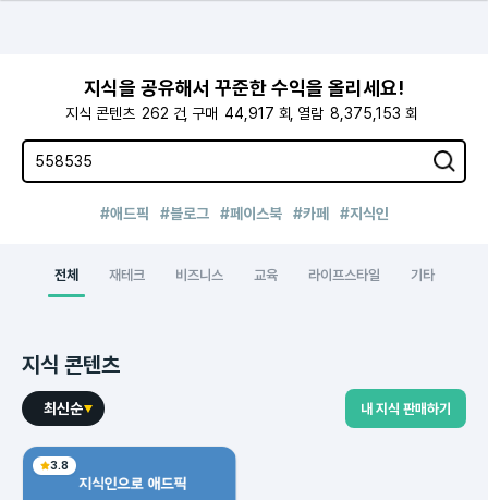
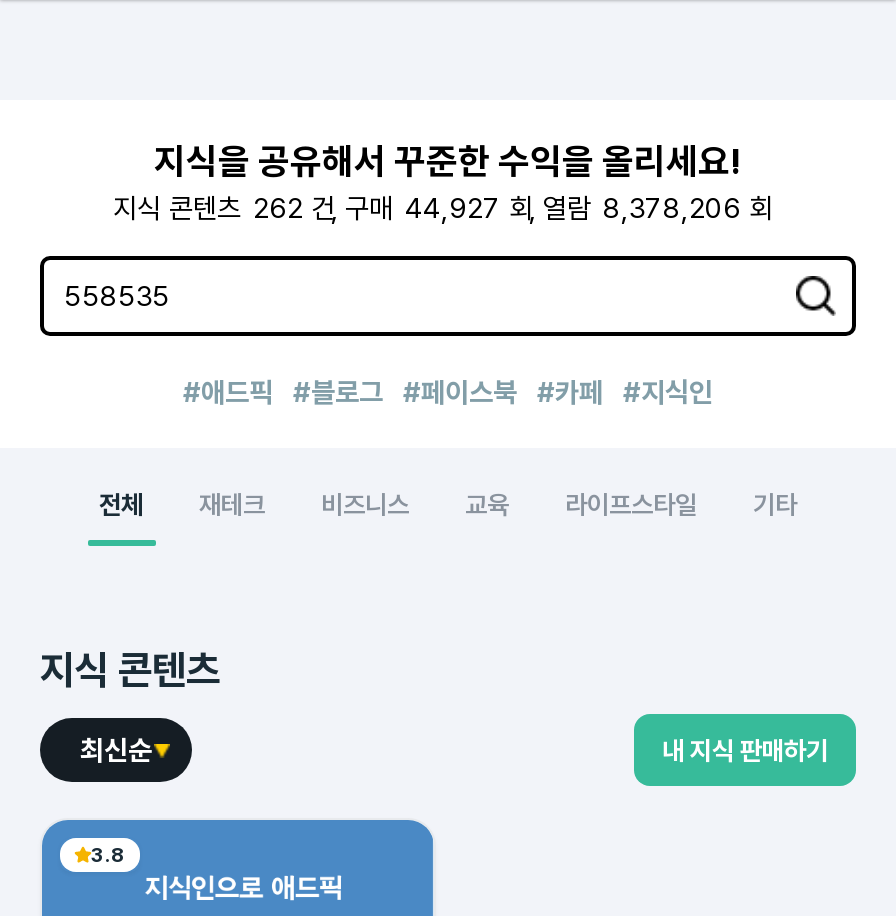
[65,105,418,122] 지식 콘텐츠 262 건 구매 44,917 회 열람 8,375,153 회 -> [113,192,773,224] 지식 콘텐츠 262 건 구매 44,927 회 열람 8,378,206 회

